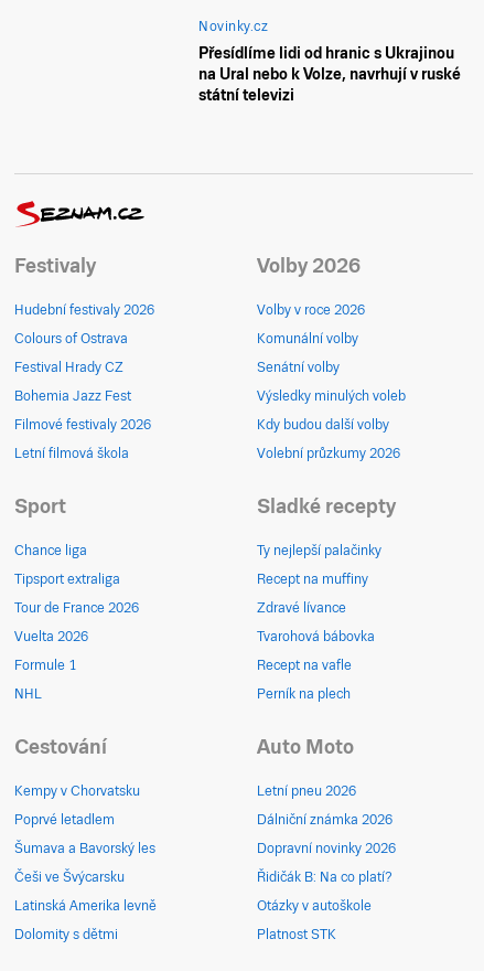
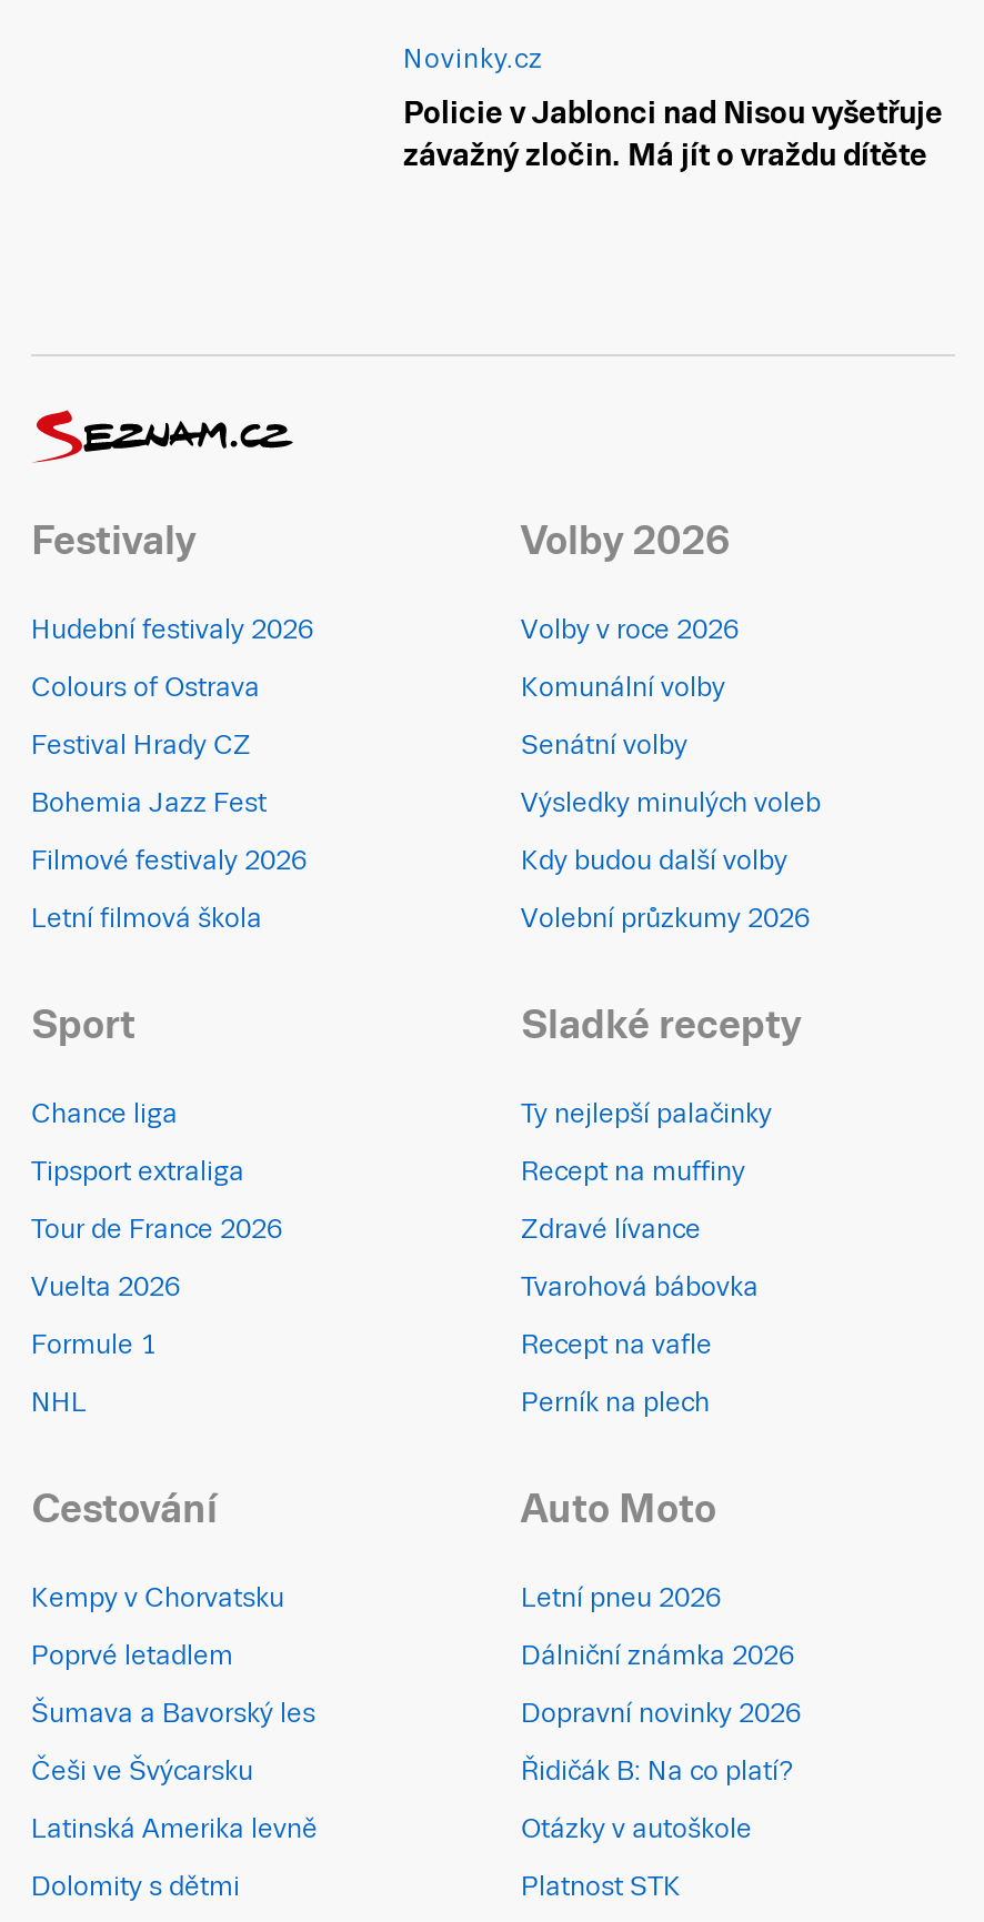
[199,44,461,104] Přesídlíme lidi od hranic s Ukrajinou | na Ural nebo k Volze, navrhují v ruské | státní televizi -> [403,95,943,173] Policie v Jablonci nad Nisou vyšetřuje | závažný zločin. Má jít o vraždu dítěte

